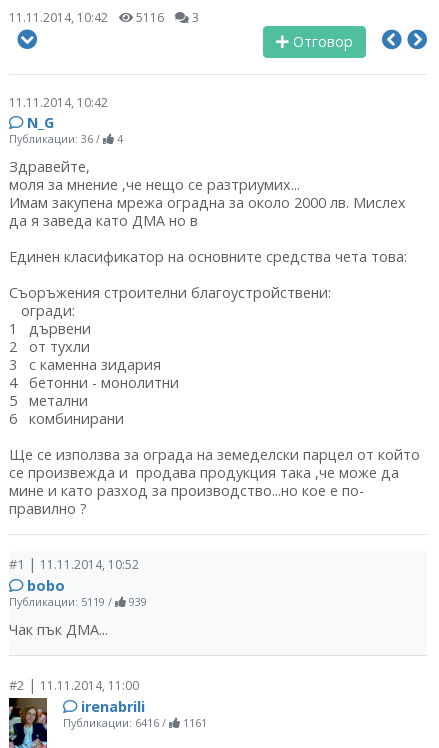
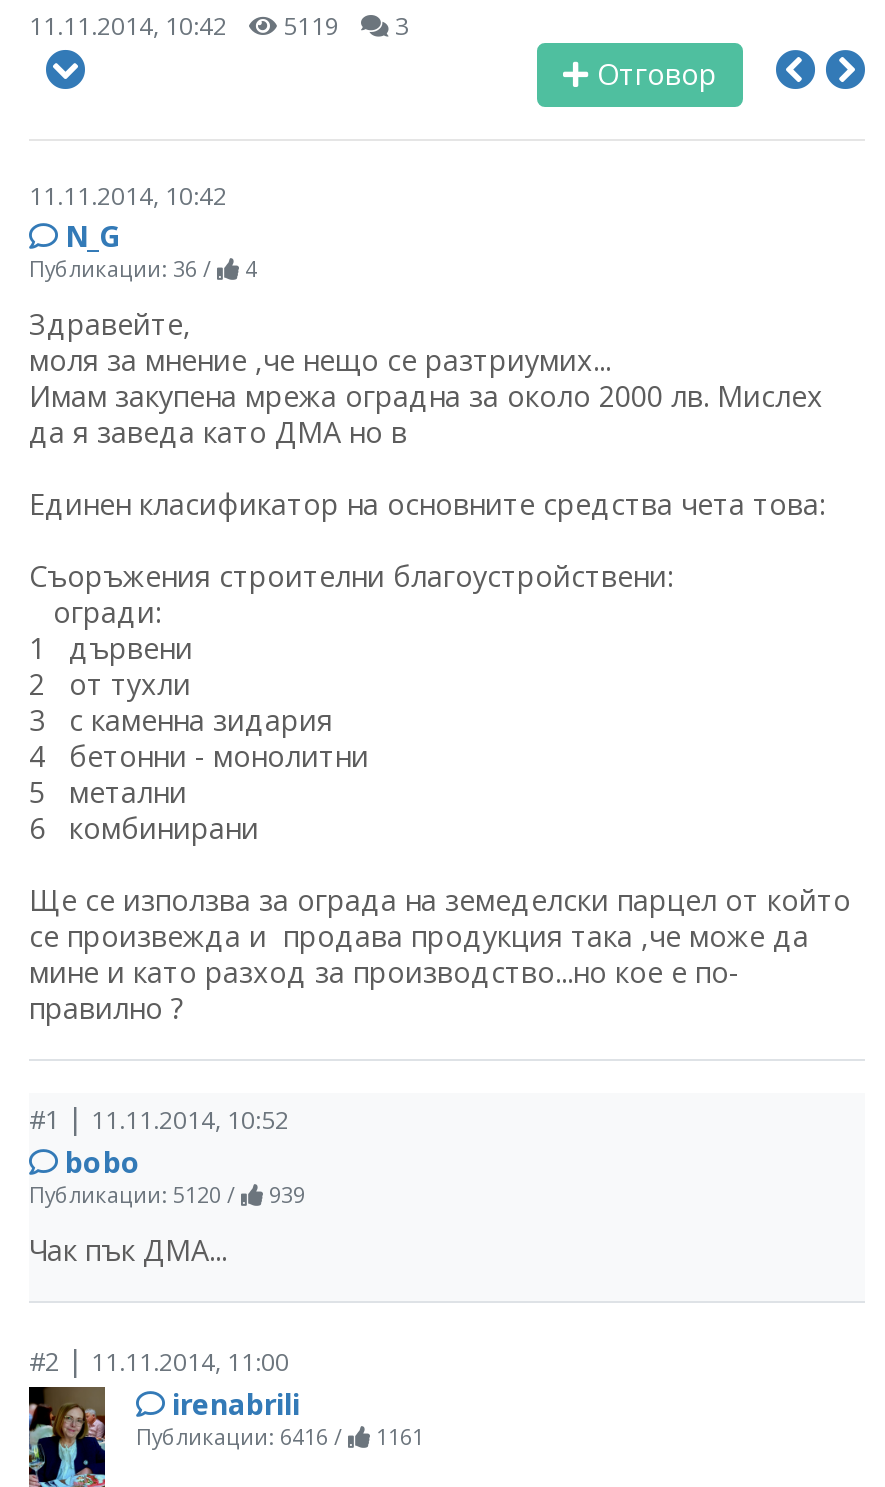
[9,9,199,26] 11.11.2014, 10:42 5116 3 -> [29,9,409,43] 11.11.2014, 10:42 5119 3
[9,594,147,609] Публикации: 5119 / 939 -> [29,1179,305,1209] Публикации: 5120 / 939

